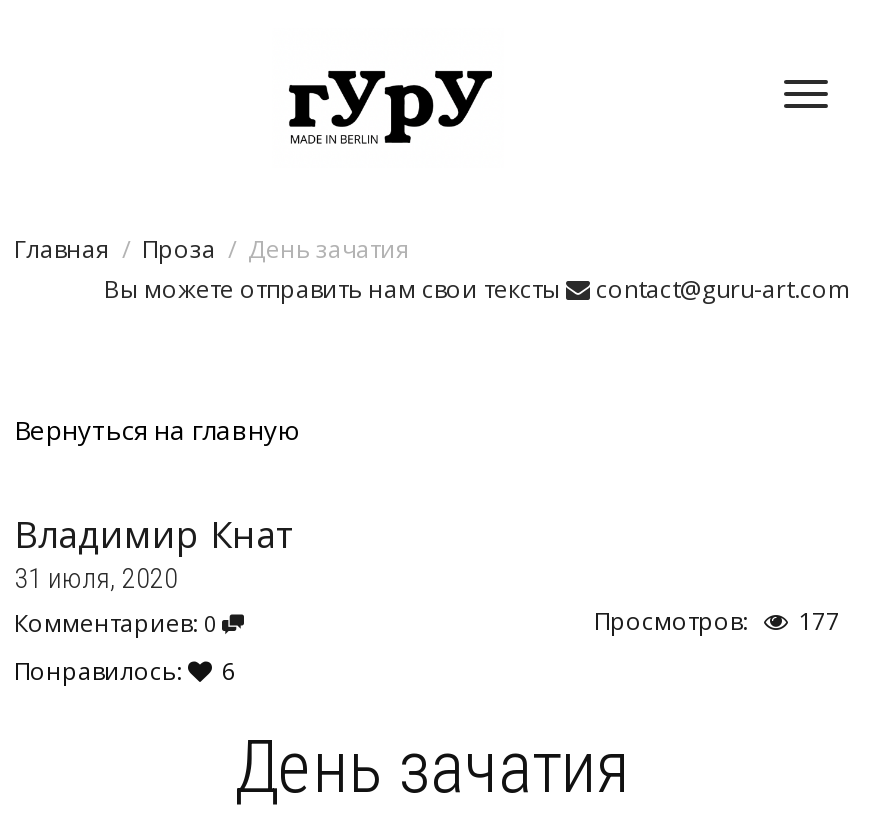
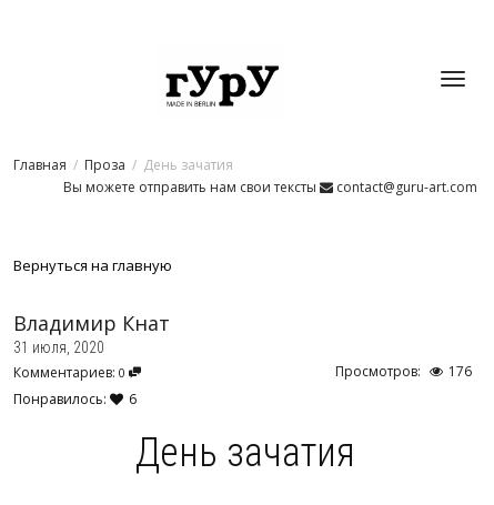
[594,603,840,637] Просмотров: 177 -> [335,361,472,380] Просмотров: 176

